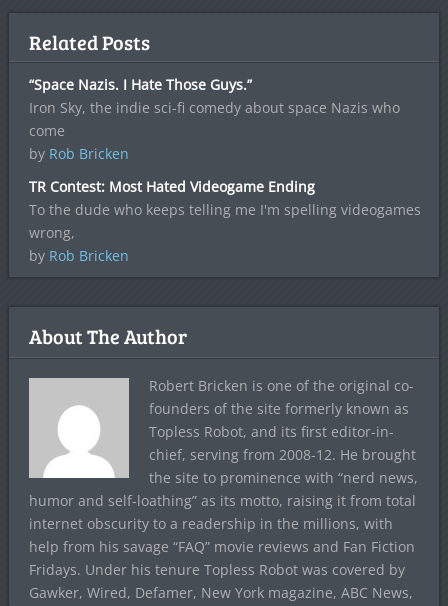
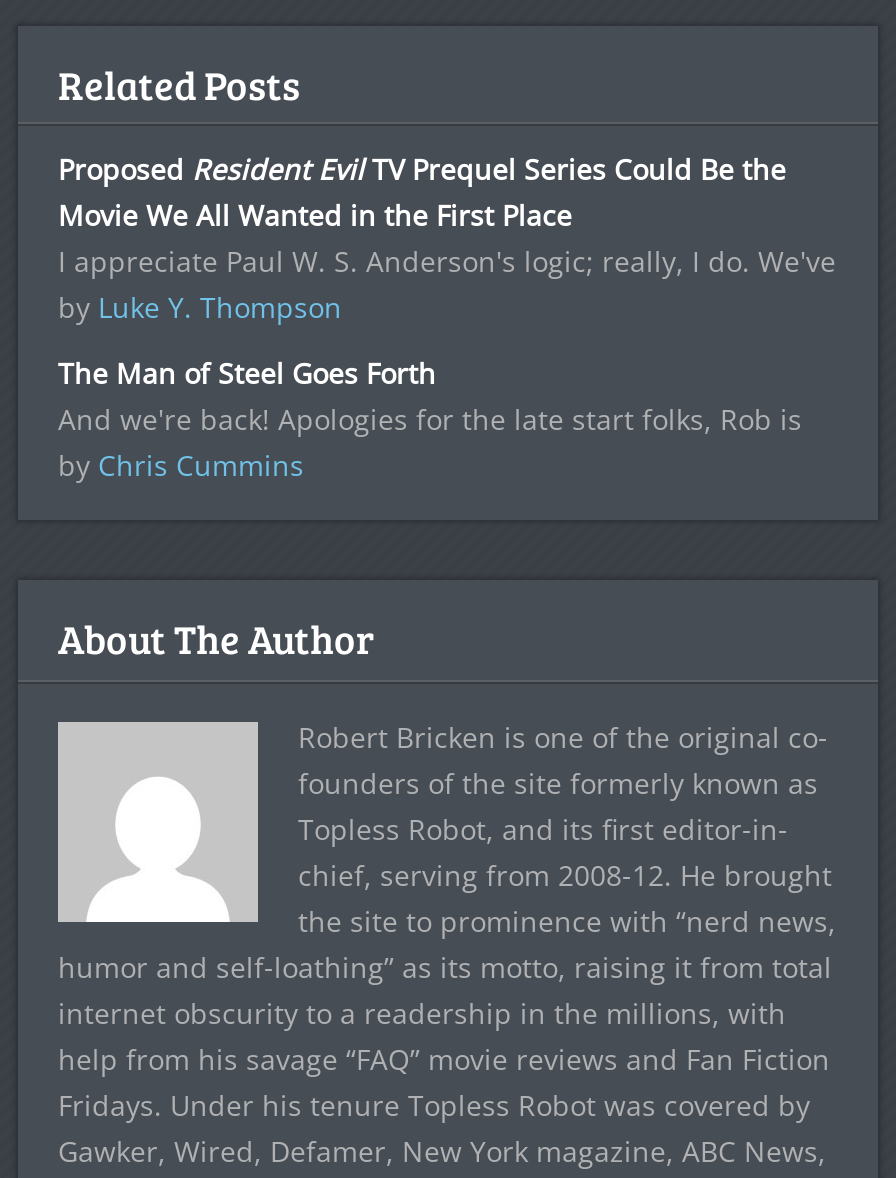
[29,75,400,163] “Space Nazis. I Hate Those Guys.” | Iron Sky, the indie sci-fi comedy about space Nazis who | come | by Rob Bricken -> [58,151,836,327] Proposed Resident EvilTV Prequel Series Could Be the | Movie We All Wanted in the First Place | I appreciate Paul W. S. Anderson's logic; really, I do. We've | by Luke Y. Thompson
[29,177,421,265] TR Contest: Most Hated Videogame Ending | To the dude who keeps telling me I'm spelling videogames | wrong, | by Rob Bricken -> [58,355,802,485] The Man of Steel Goes Forth | And we're back! Apologies for the late start folks, Rob is | by Chris Cummins

